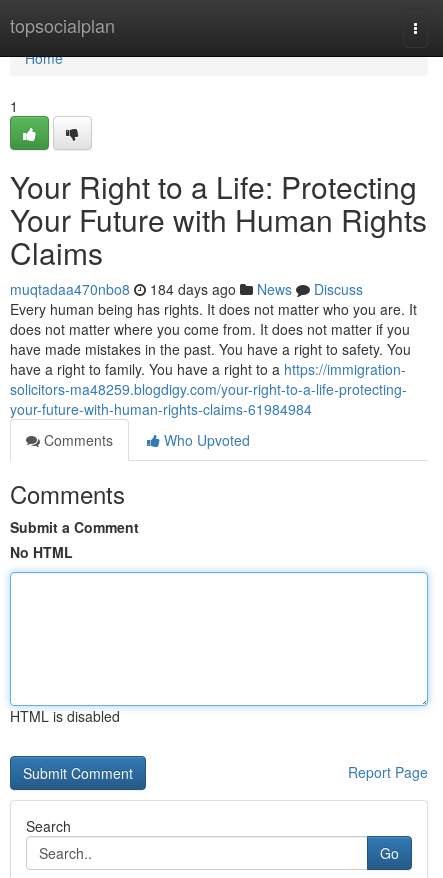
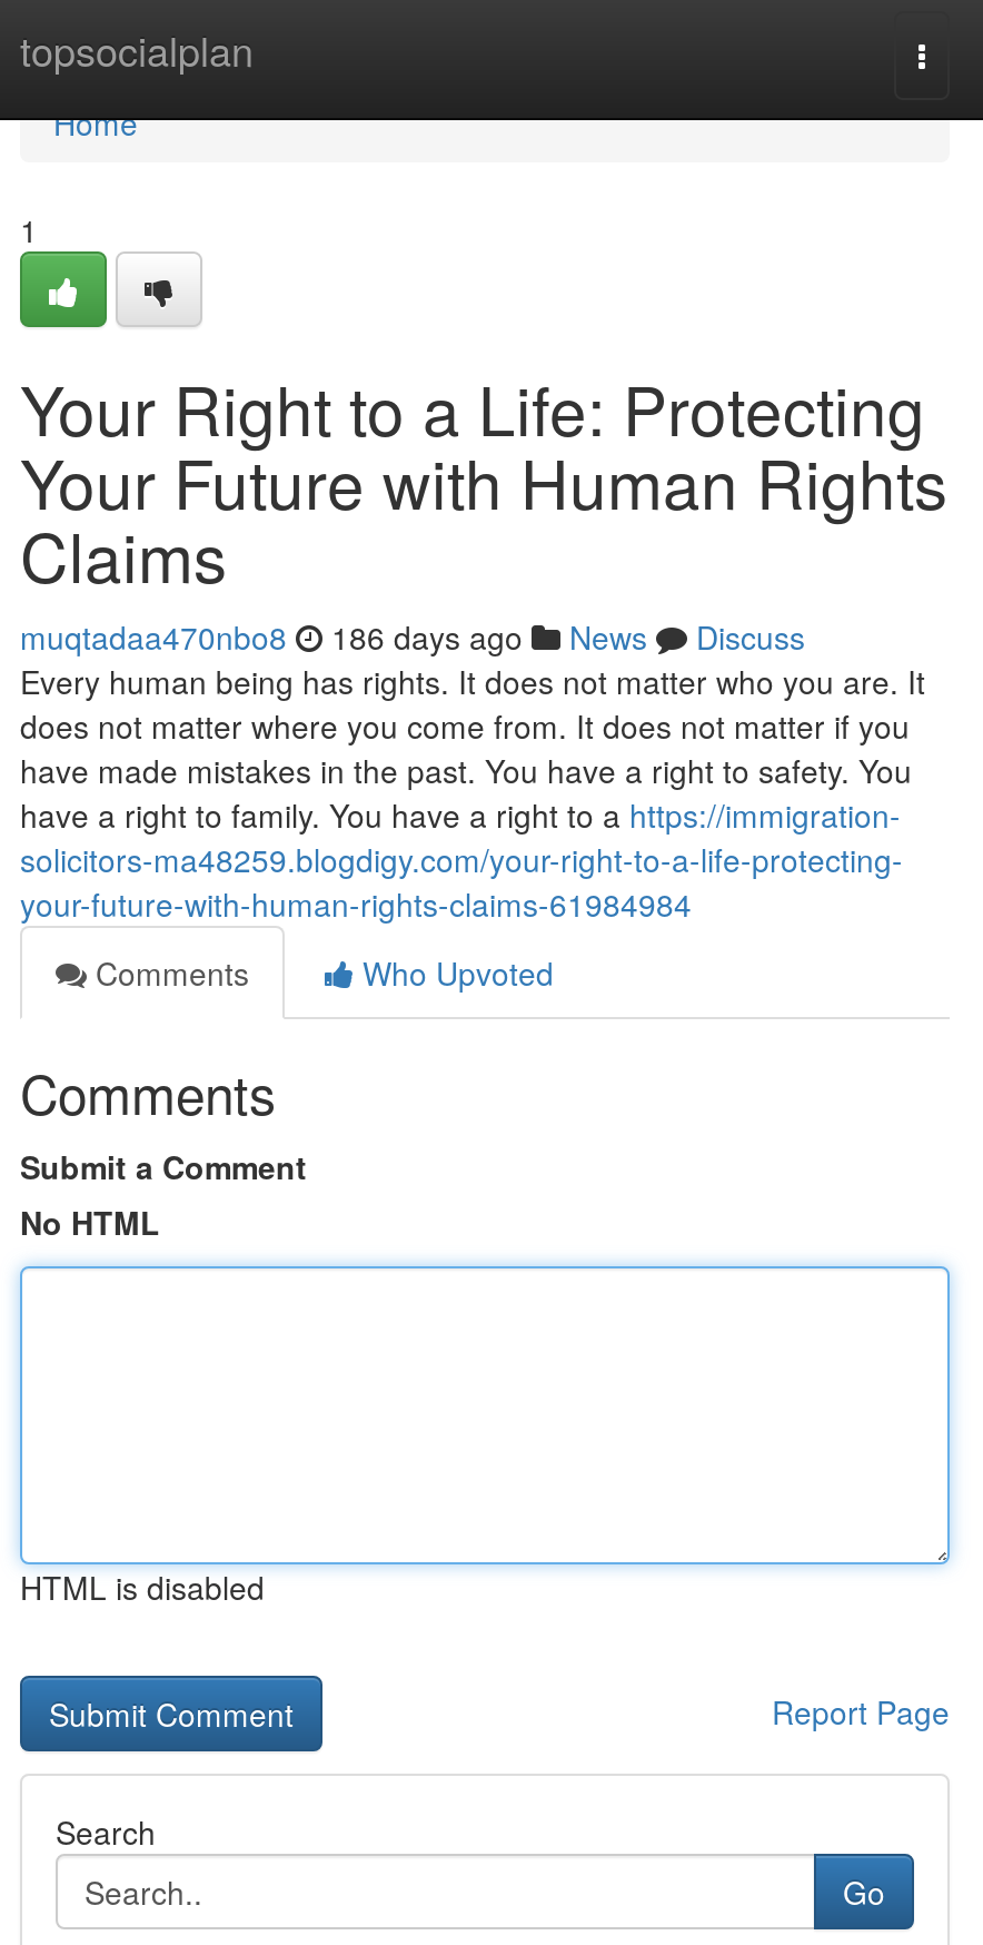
[10,279,363,299] muqtadaa470nbo8 184 days ago News Discuss -> [20,614,805,659] muqtadaa470nbo8 186 days ago News Discuss

